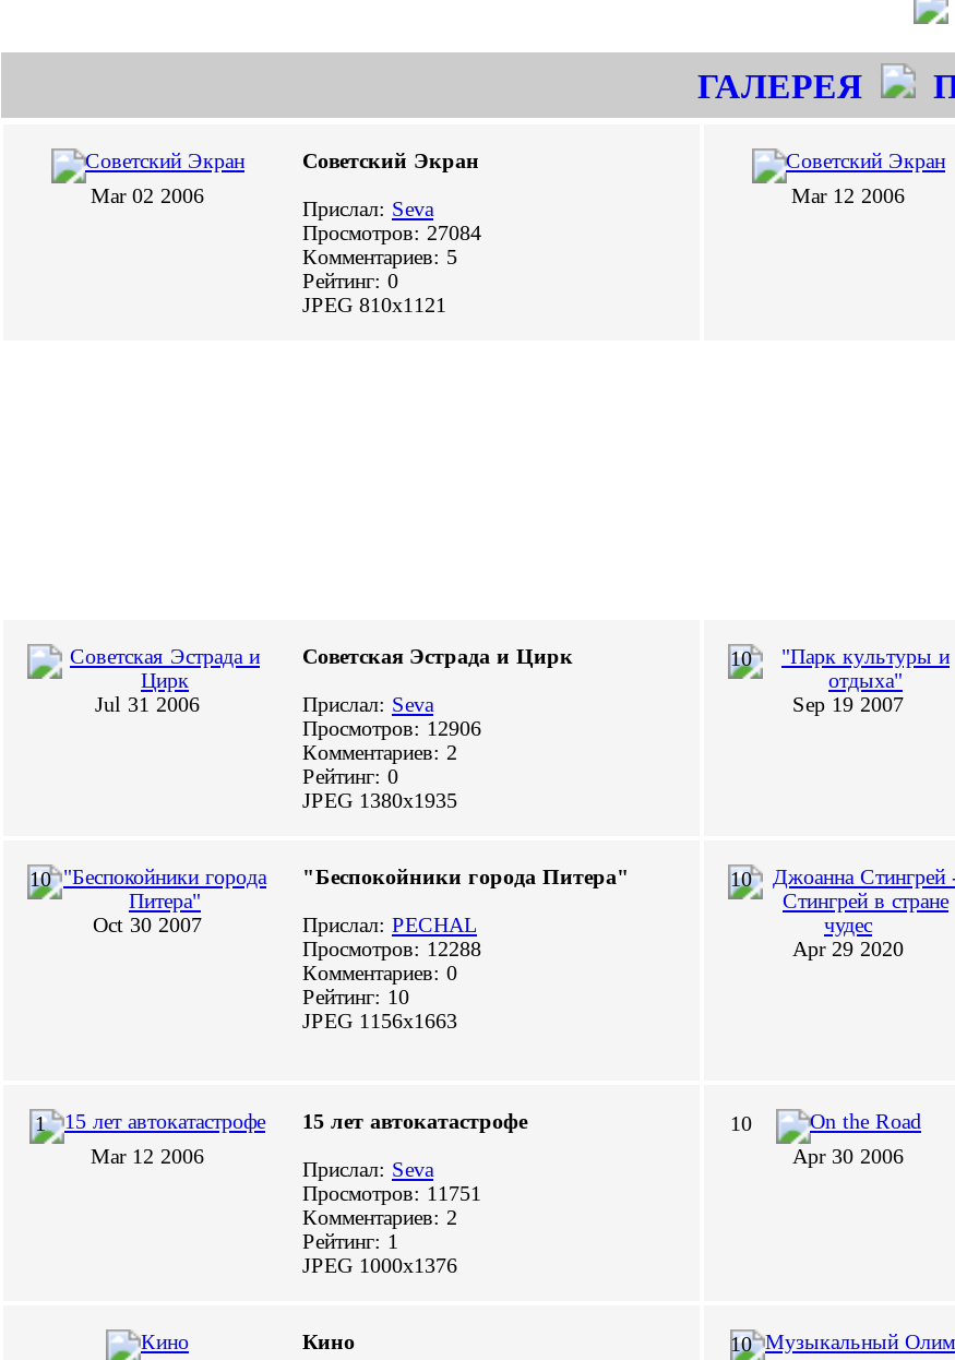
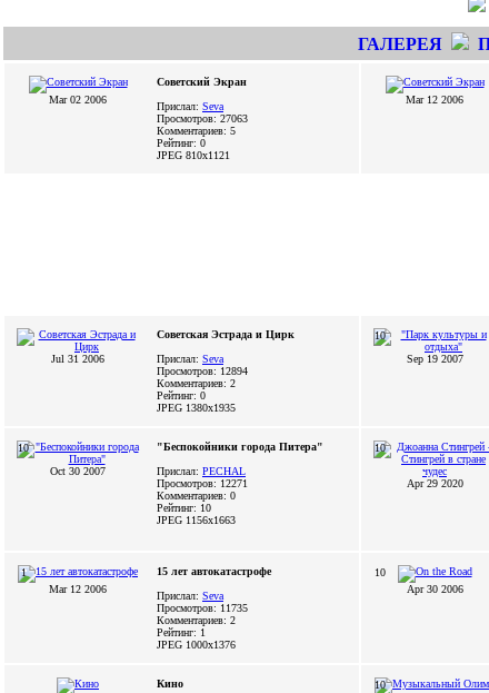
[302,220,481,244] Просмотров: 27084 -> [157,112,248,125] Просмотров: 27063
[302,716,481,740] Просмотров: 12906 -> [157,365,248,377] Просмотров: 12894
[302,937,481,961] Просмотров: 12288 -> [157,477,248,489] Просмотров: 12271
[302,1181,481,1205] Просмотров: 11751 -> [157,602,248,614] Просмотров: 11735

